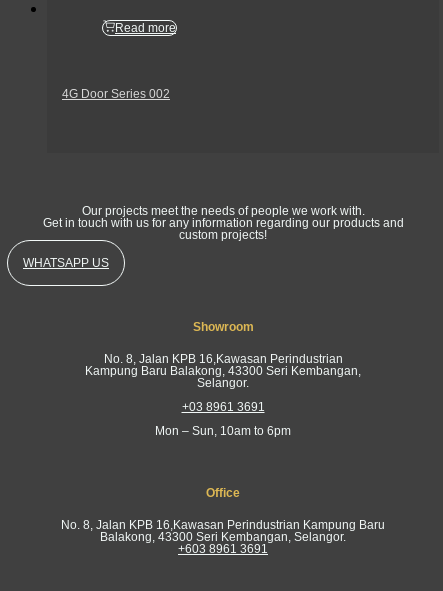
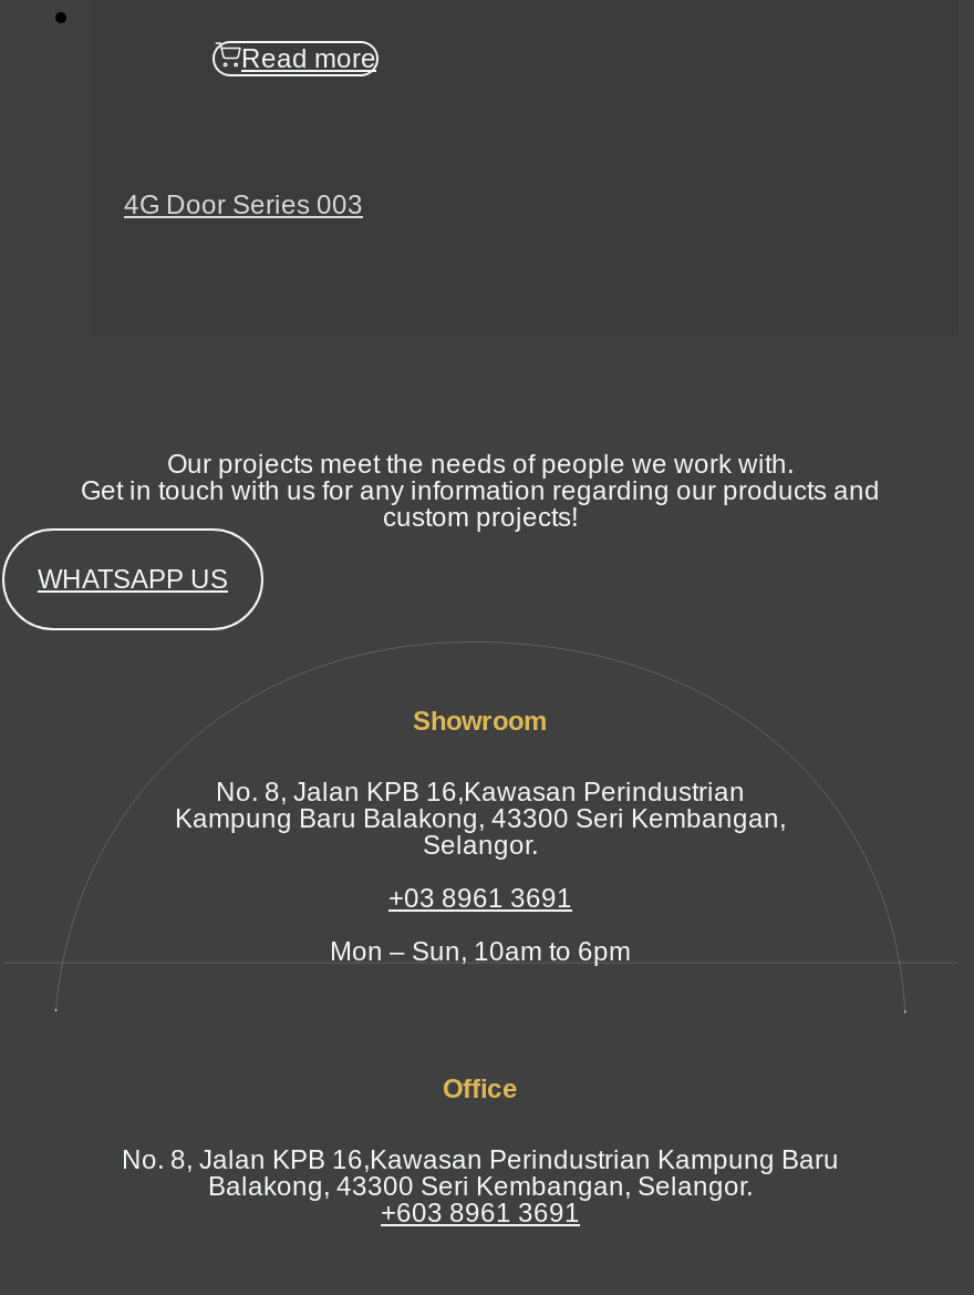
[62,87,170,101] 4G Door Series 002 -> [124,189,363,220] 4G Door Series 003

